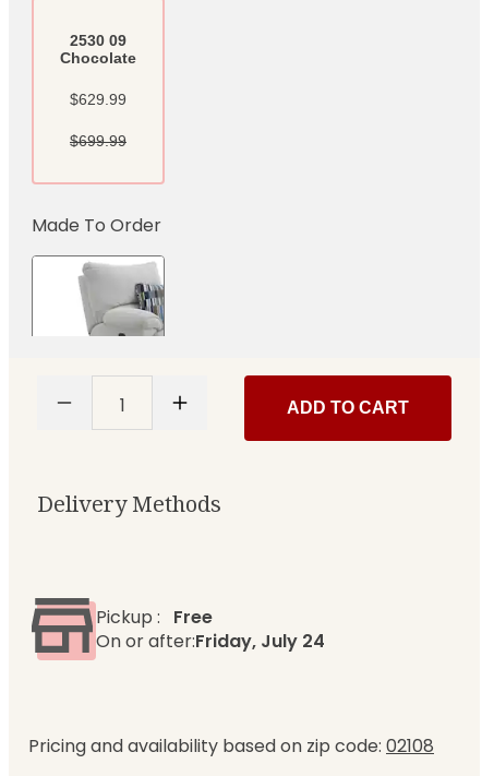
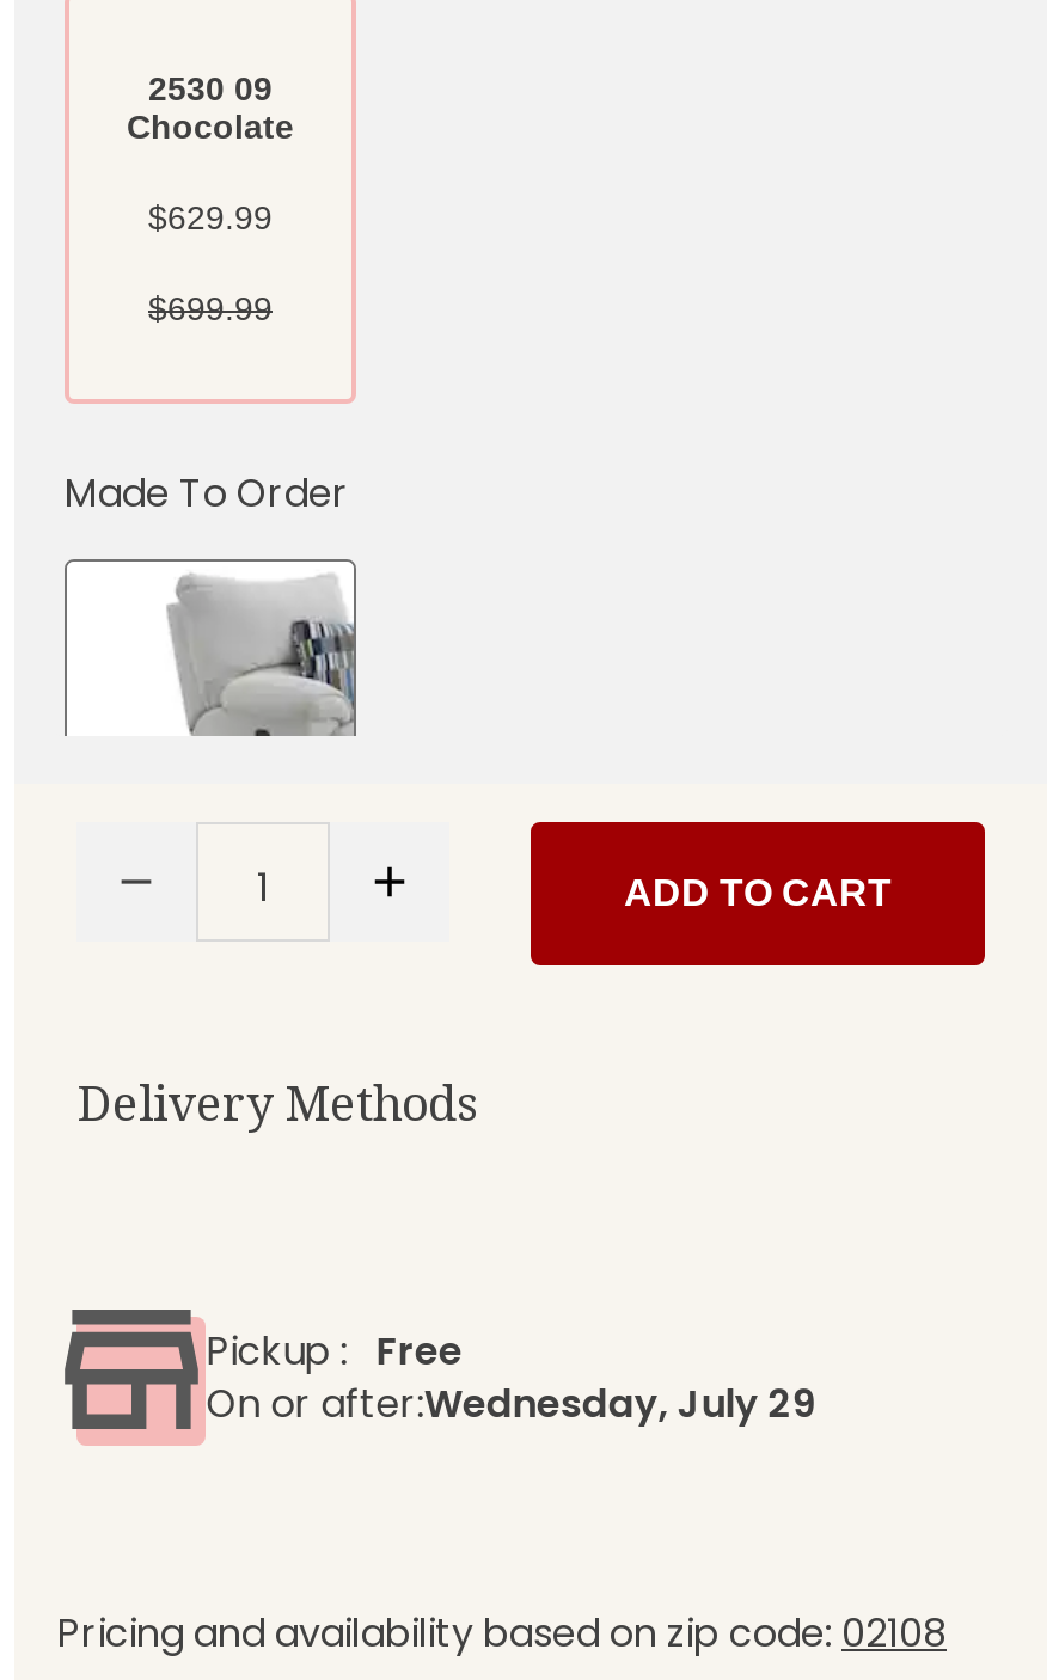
[96,629,325,654] On or after:Friday, July 24 -> [207,1377,816,1432] On or after:Wednesday, July 29

